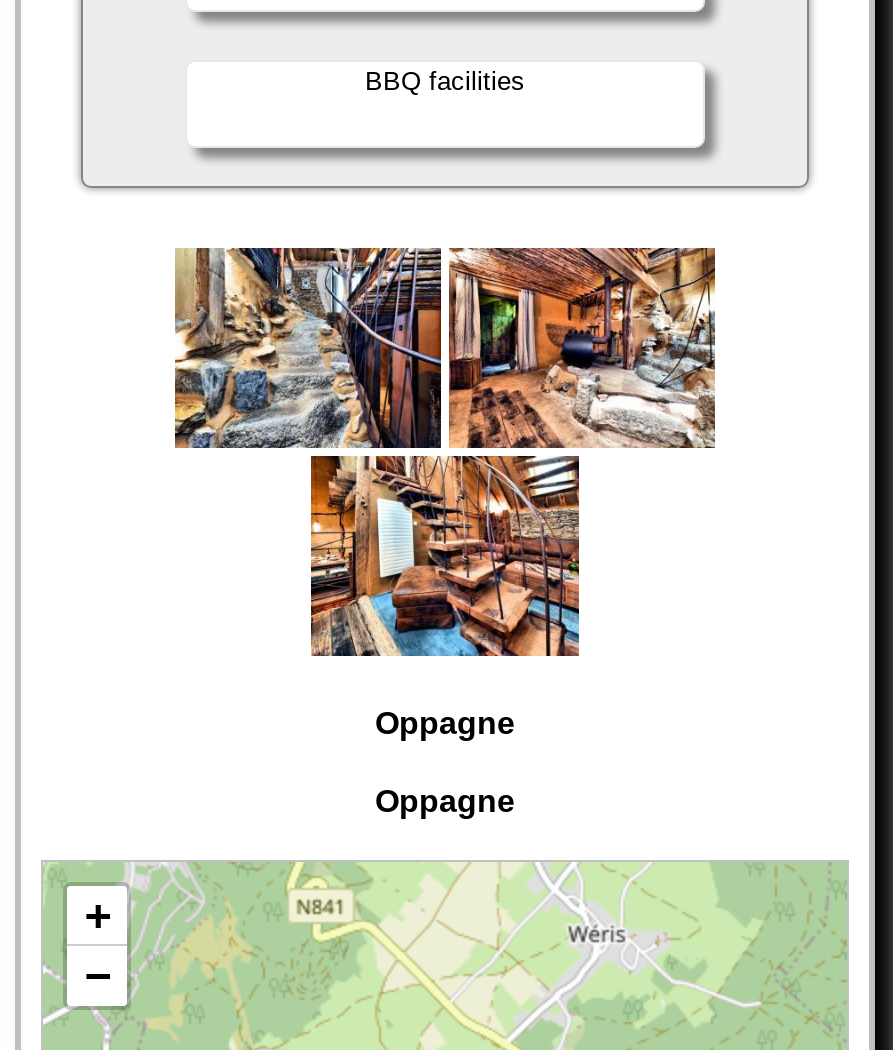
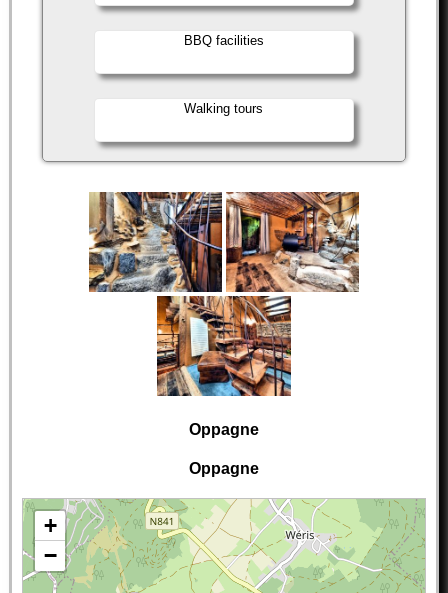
none -> [184,101,263,116] Walking tours

